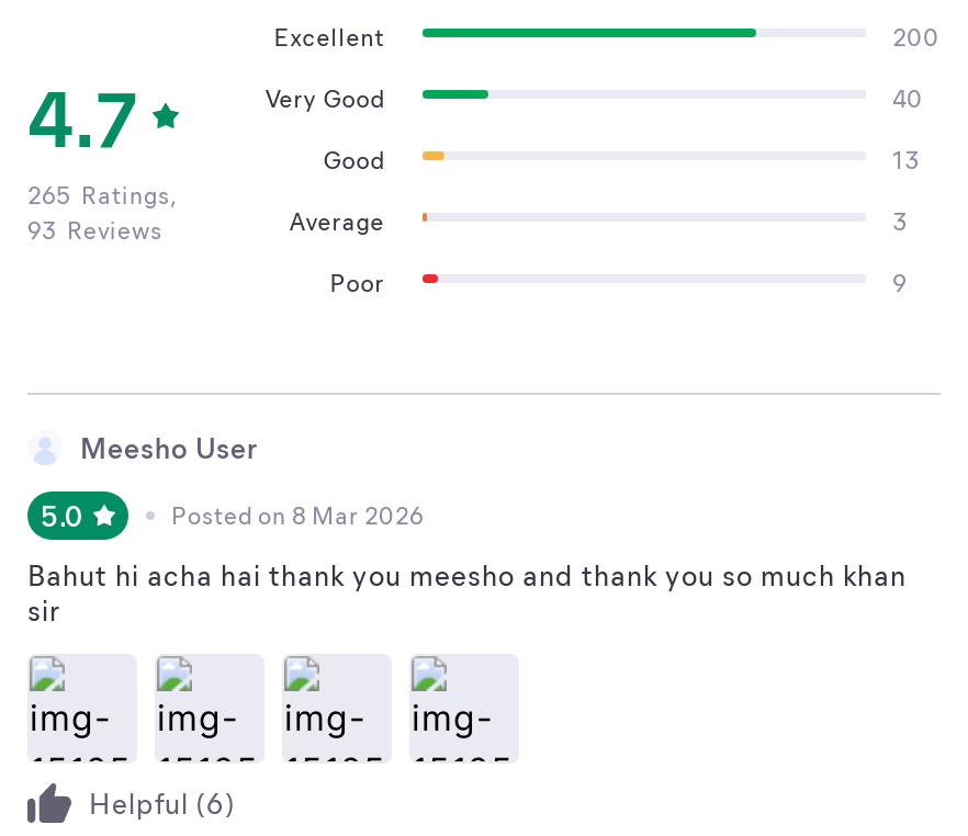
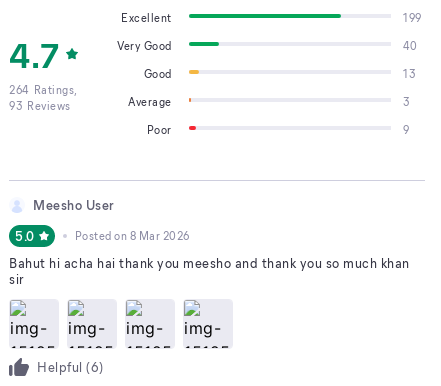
[892,20,940,53] 200 -> [403,10,422,25] 199
[27,178,178,211] 265 Ratings, -> [9,82,77,97] 264 Ratings,

